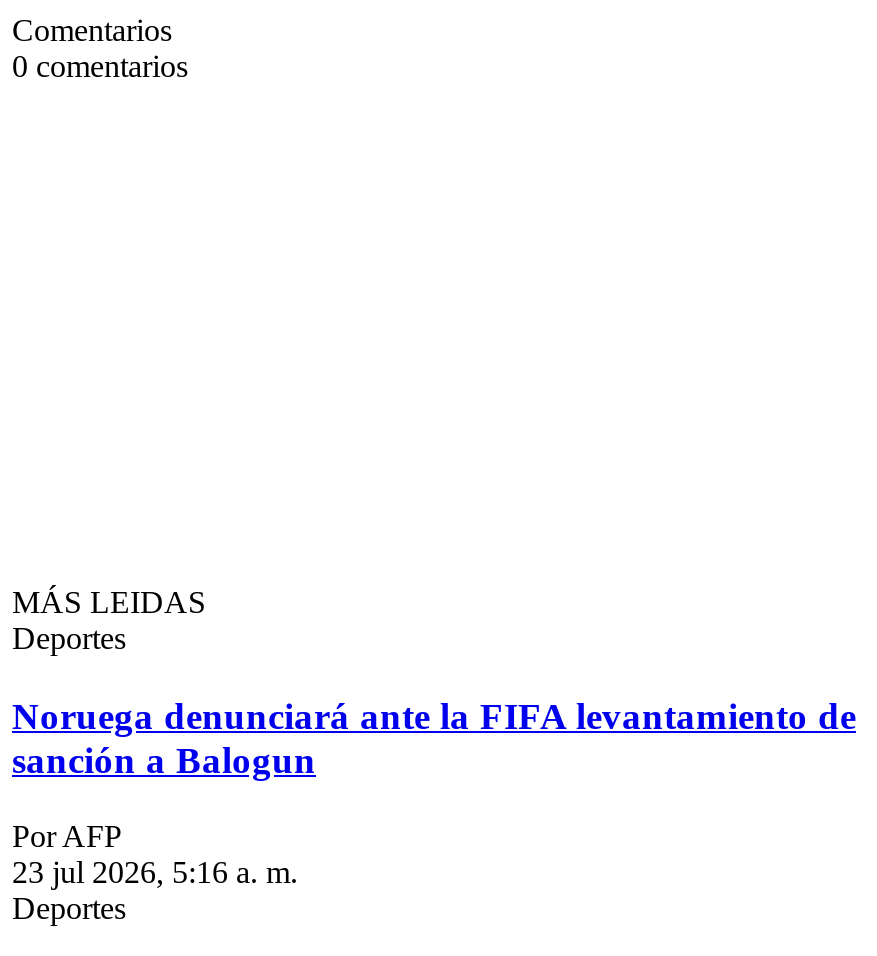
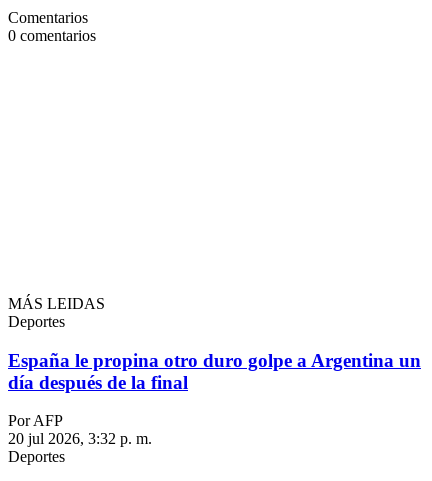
[12,694,856,780] Noruega denunciará ante la FIFA levantamiento de | sanción a Balogun -> [8,349,421,392] España le propina otro duro golpe a Argentina un | día después de la final
[12,855,298,889] 23 jul 2026, 5:16 a. m. -> [8,430,152,447] 20 jul 2026, 3:32 p. m.

